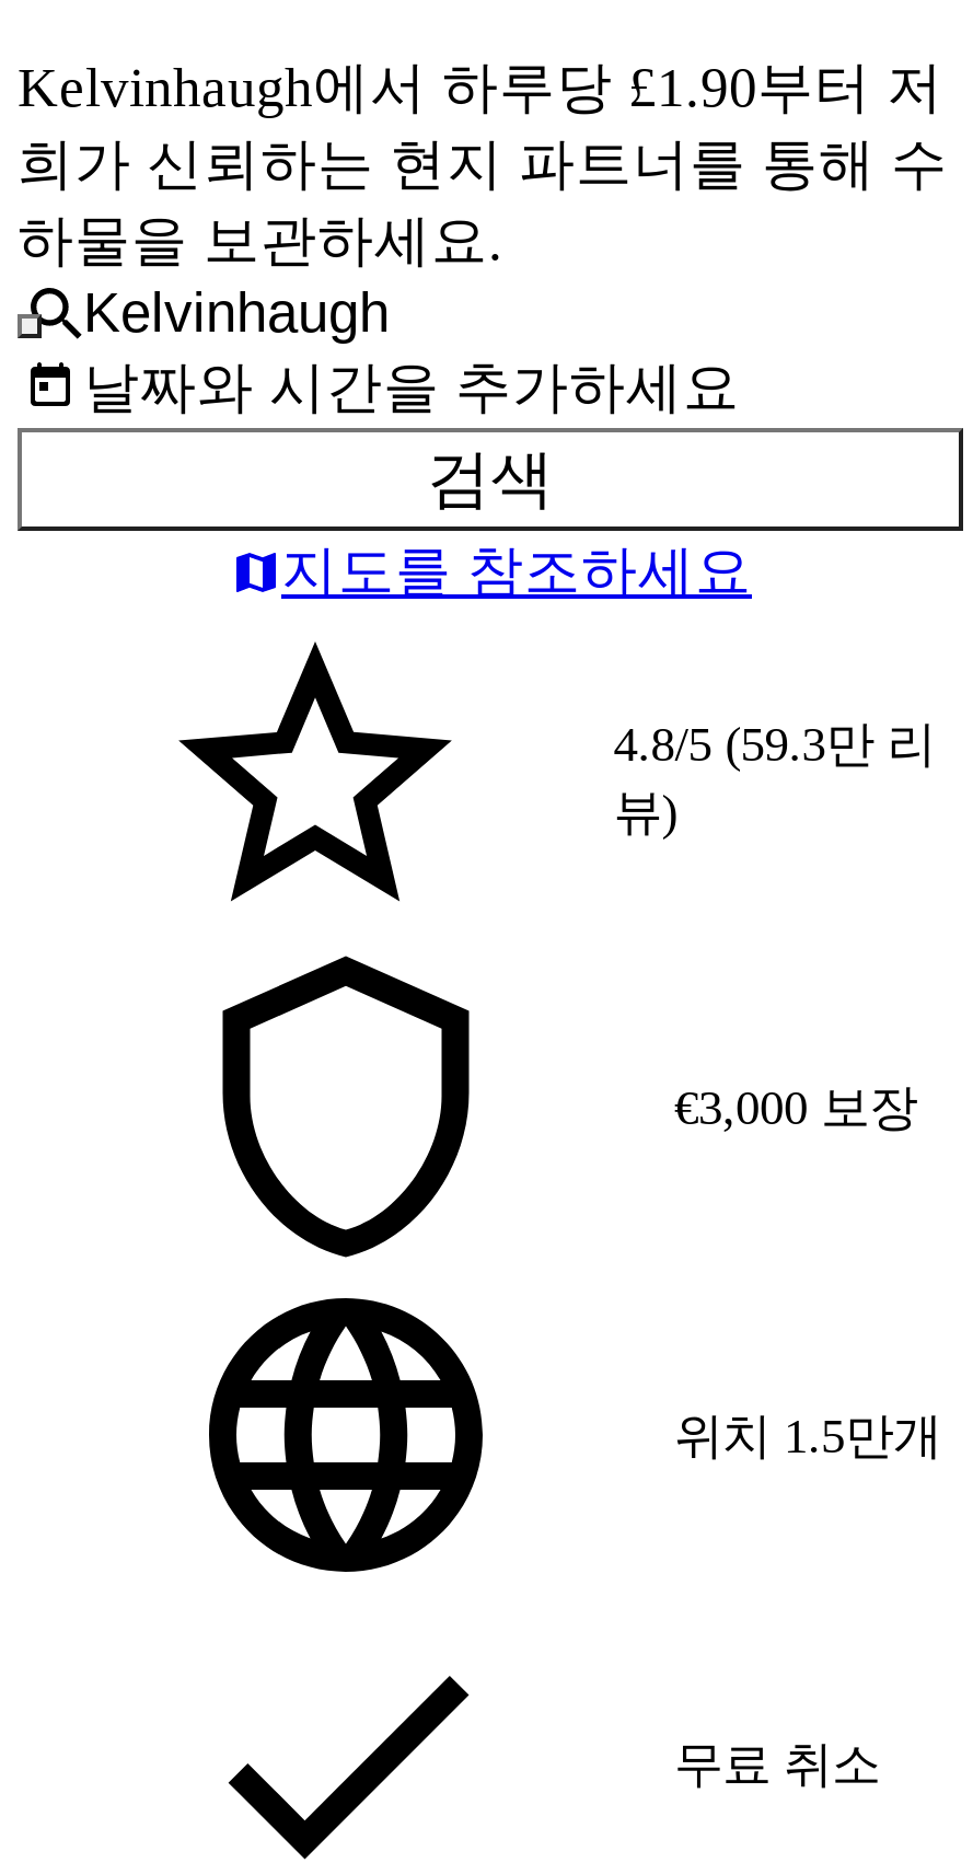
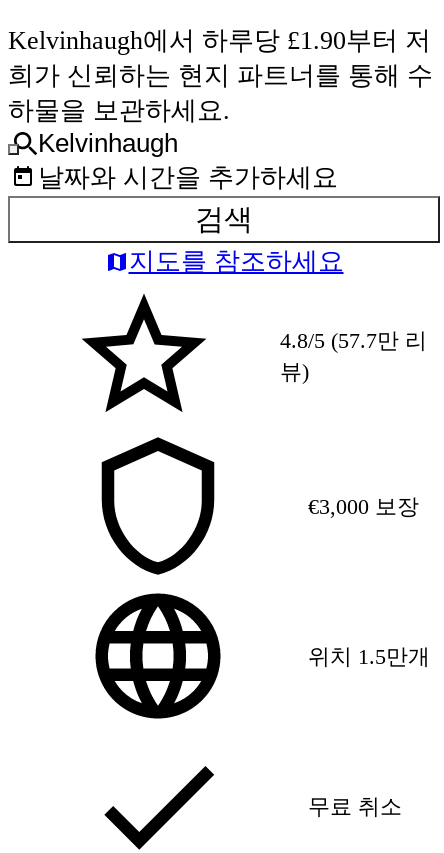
[614,718,935,773] 4.8/5 (59.3만 리 -> [280,328,427,353] 4.8/5 (57.7만 리

